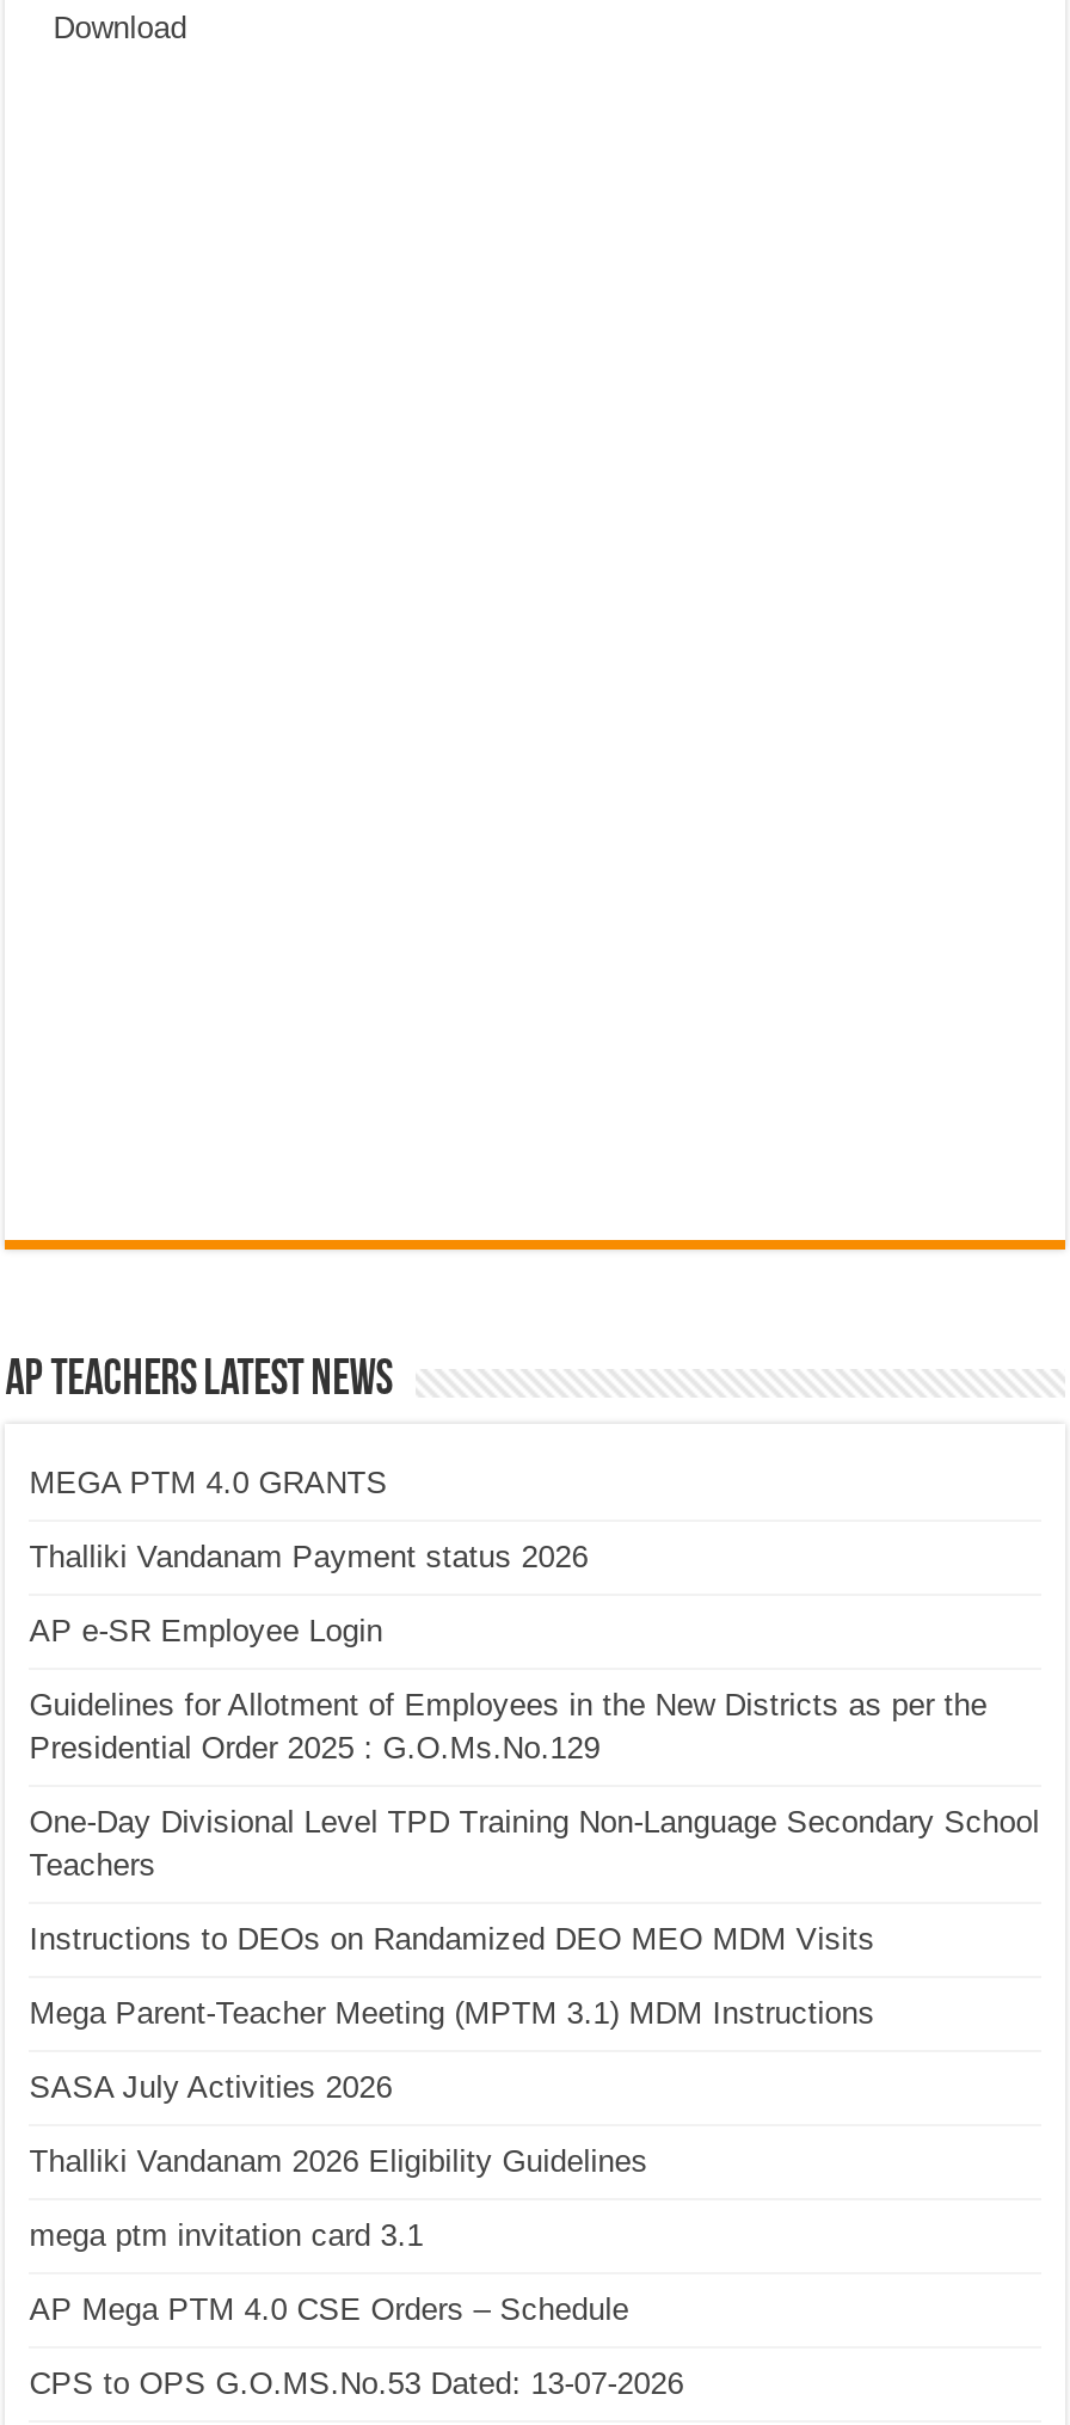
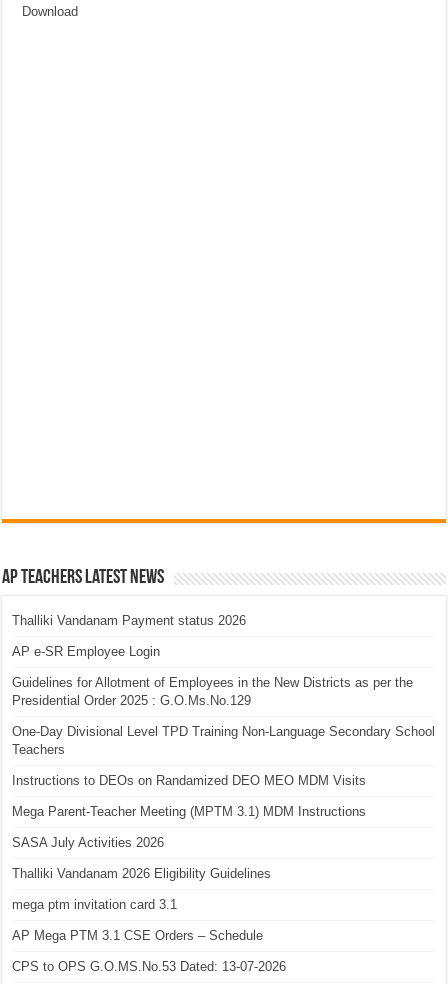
[29,1465,387,1501] MEGA PTM 4.0 GRANTS -> none
[29,2291,629,2327] AP Mega PTM 4.0 CSE Orders – Schedule -> [12,928,263,943] AP Mega PTM 3.1 CSE Orders – Schedule

